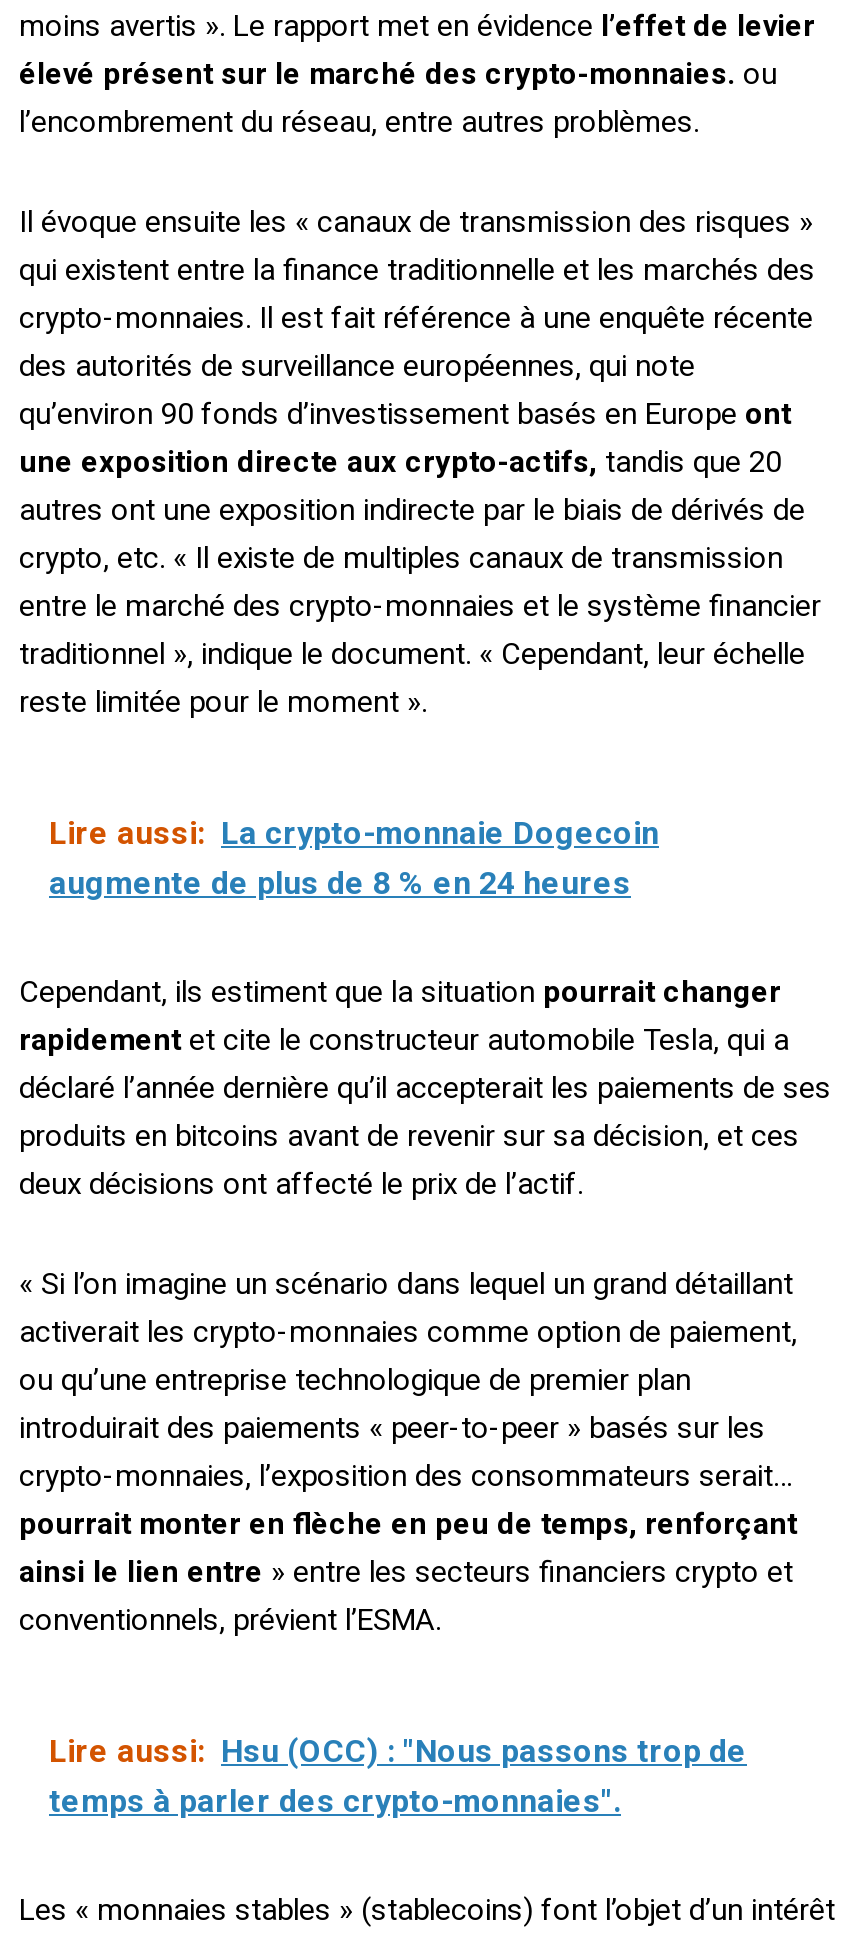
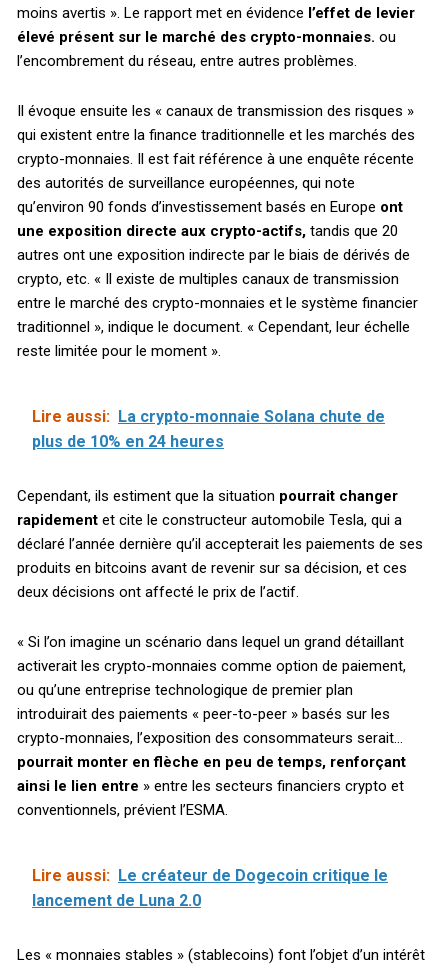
[49,814,659,902] Lire aussi: La crypto-monnaie Dogecoin | augmente de plus de 8 % en 24 heures -> [32,407,385,451] Lire aussi: La crypto-monnaie Solana chute de | plus de 10% en 24 heures
[49,1732,747,1820] Lire aussi: Hsu (OCC) : "Nous passons trop de | temps à parler des crypto-monnaies". -> [32,866,388,910] Lire aussi: Le créateur de Dogecoin critique le | lancement de Luna 2.0

